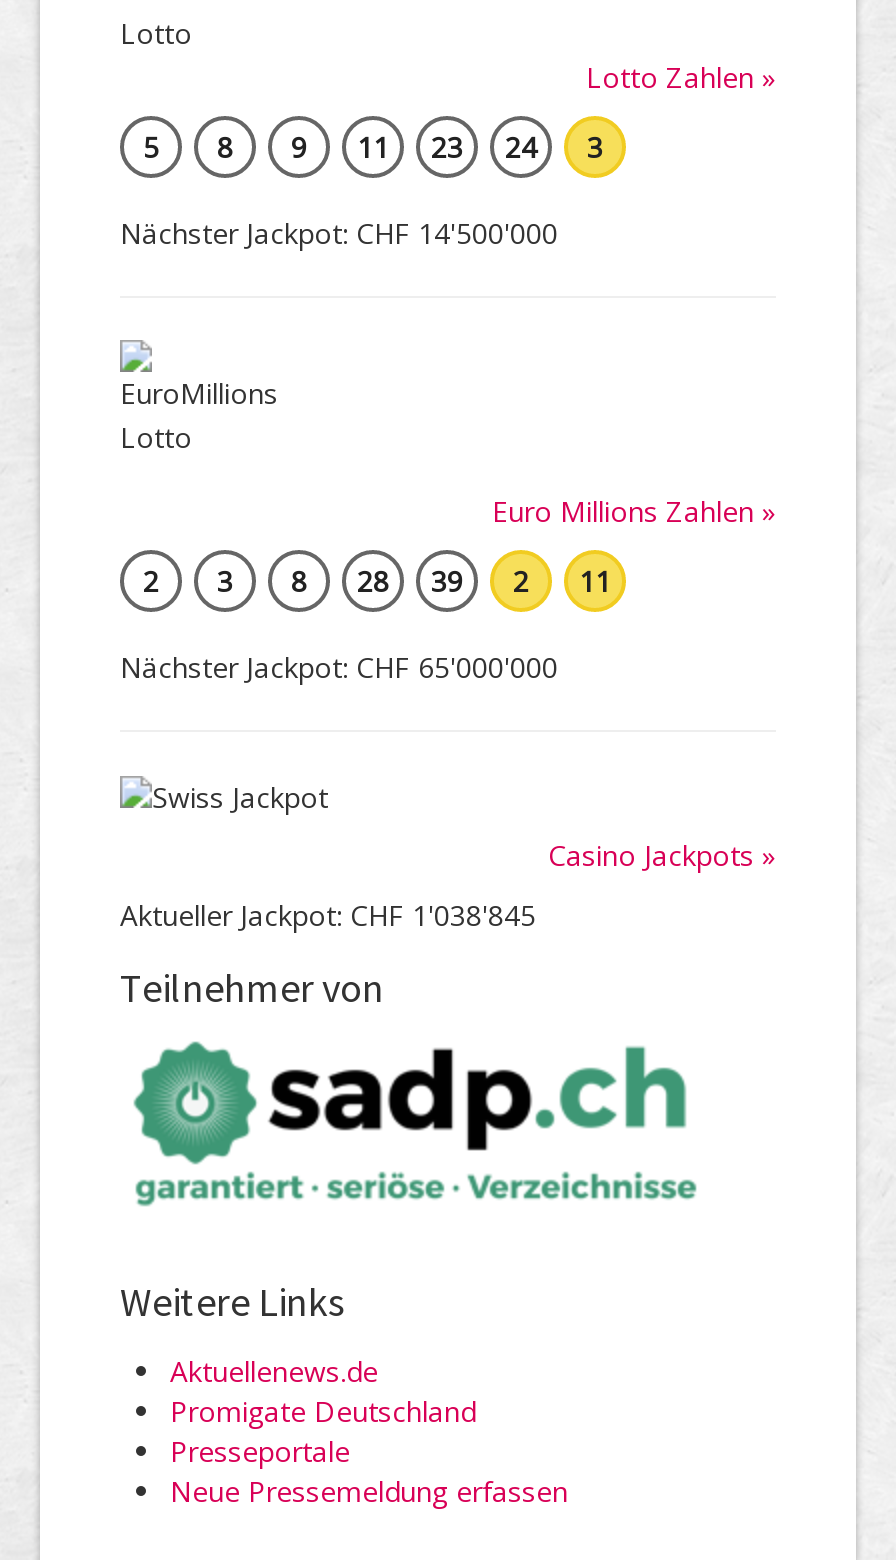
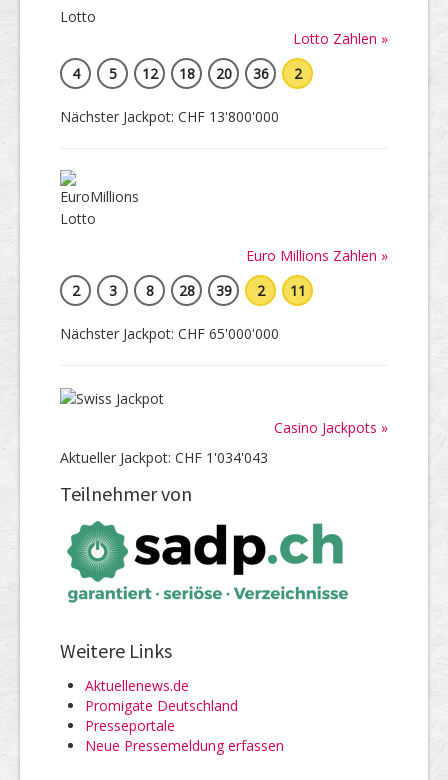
[217,127,603,165] 8 | 9 | 11 | 23 | 24 | 3 -> [141,64,301,83] 12 | 18 | 20 | 36 | 2
none -> [71,64,79,83] 4
[120,213,558,251] Nächster Jackpot: CHF 14'500'000 -> [60,107,279,126] Nächster Jackpot: CHF 13'800'000
[120,895,536,933] Aktueller Jackpot: CHF 1'038'845 -> [60,448,268,467] Aktueller Jackpot: CHF 1'034'043

